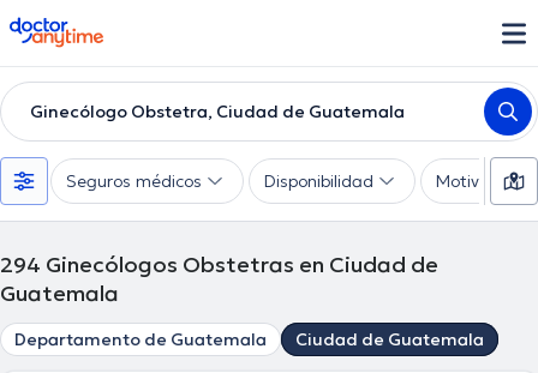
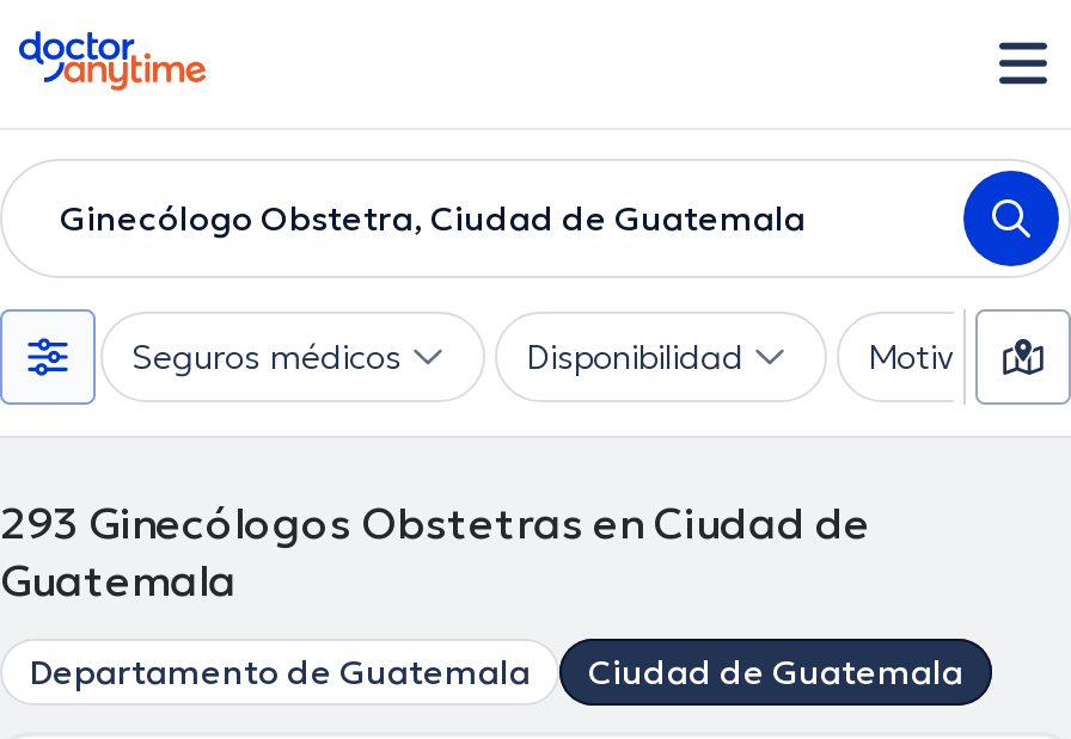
[0,251,438,278] 294 Ginecólogos Obstetras en Ciudad de -> [0,495,870,550] 293 Ginecólogos Obstetras en Ciudad de

